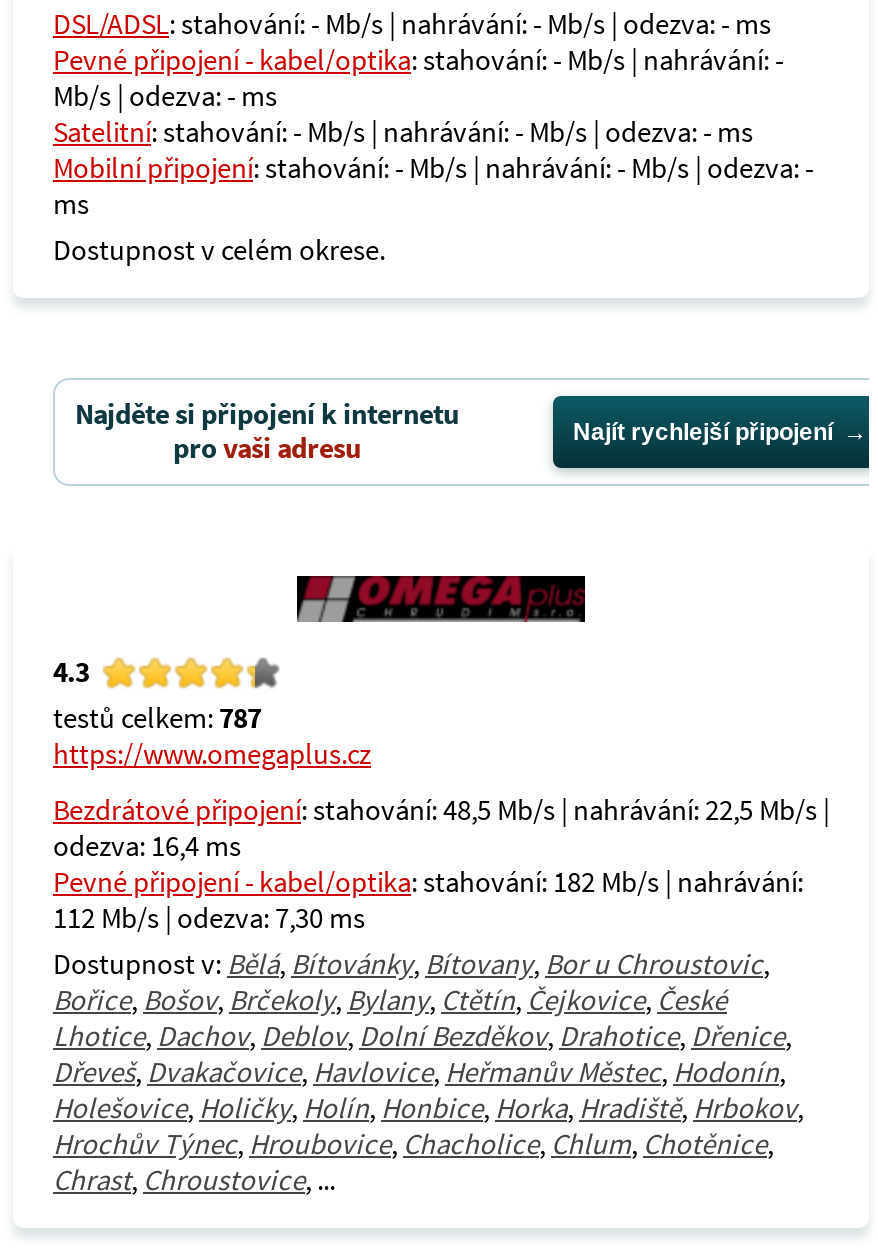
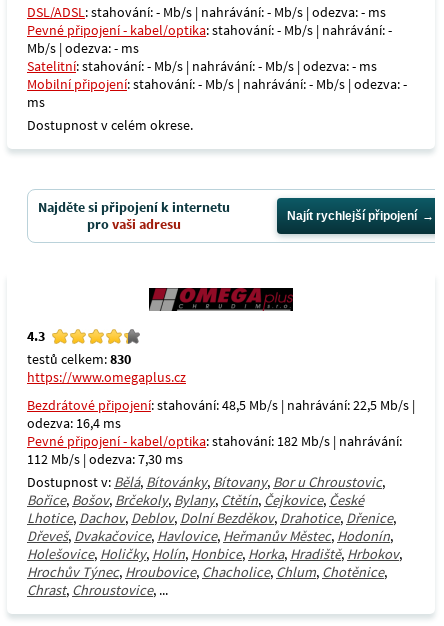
[53,700,261,736] testů celkem: 787 -> [27,350,131,368] testů celkem: 830

